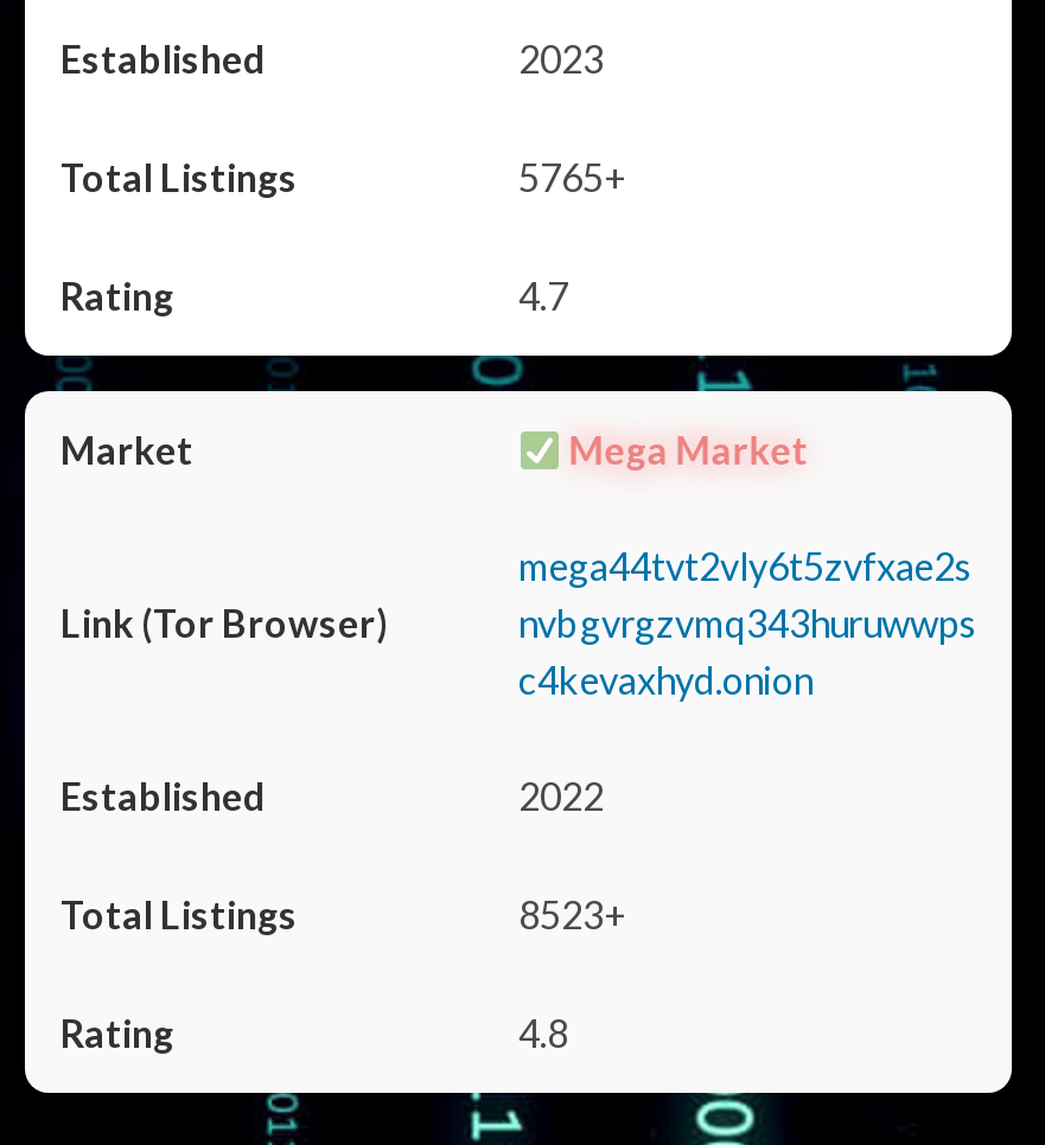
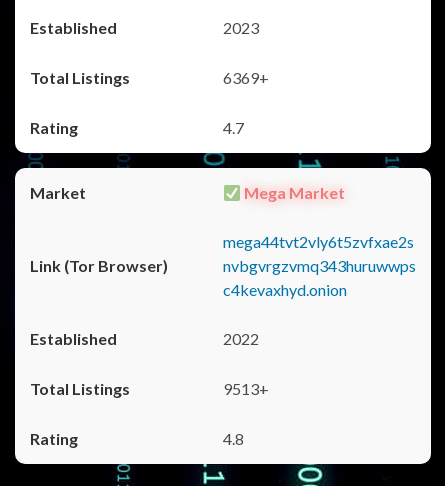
[518,154,627,199] 5765+ -> [223,68,269,87] 6369+
[518,891,627,936] 8523+ -> [223,379,269,398] 9513+

